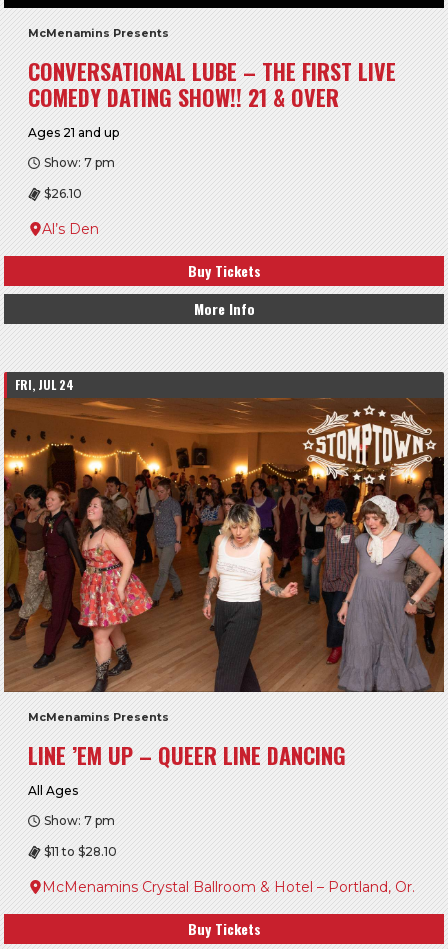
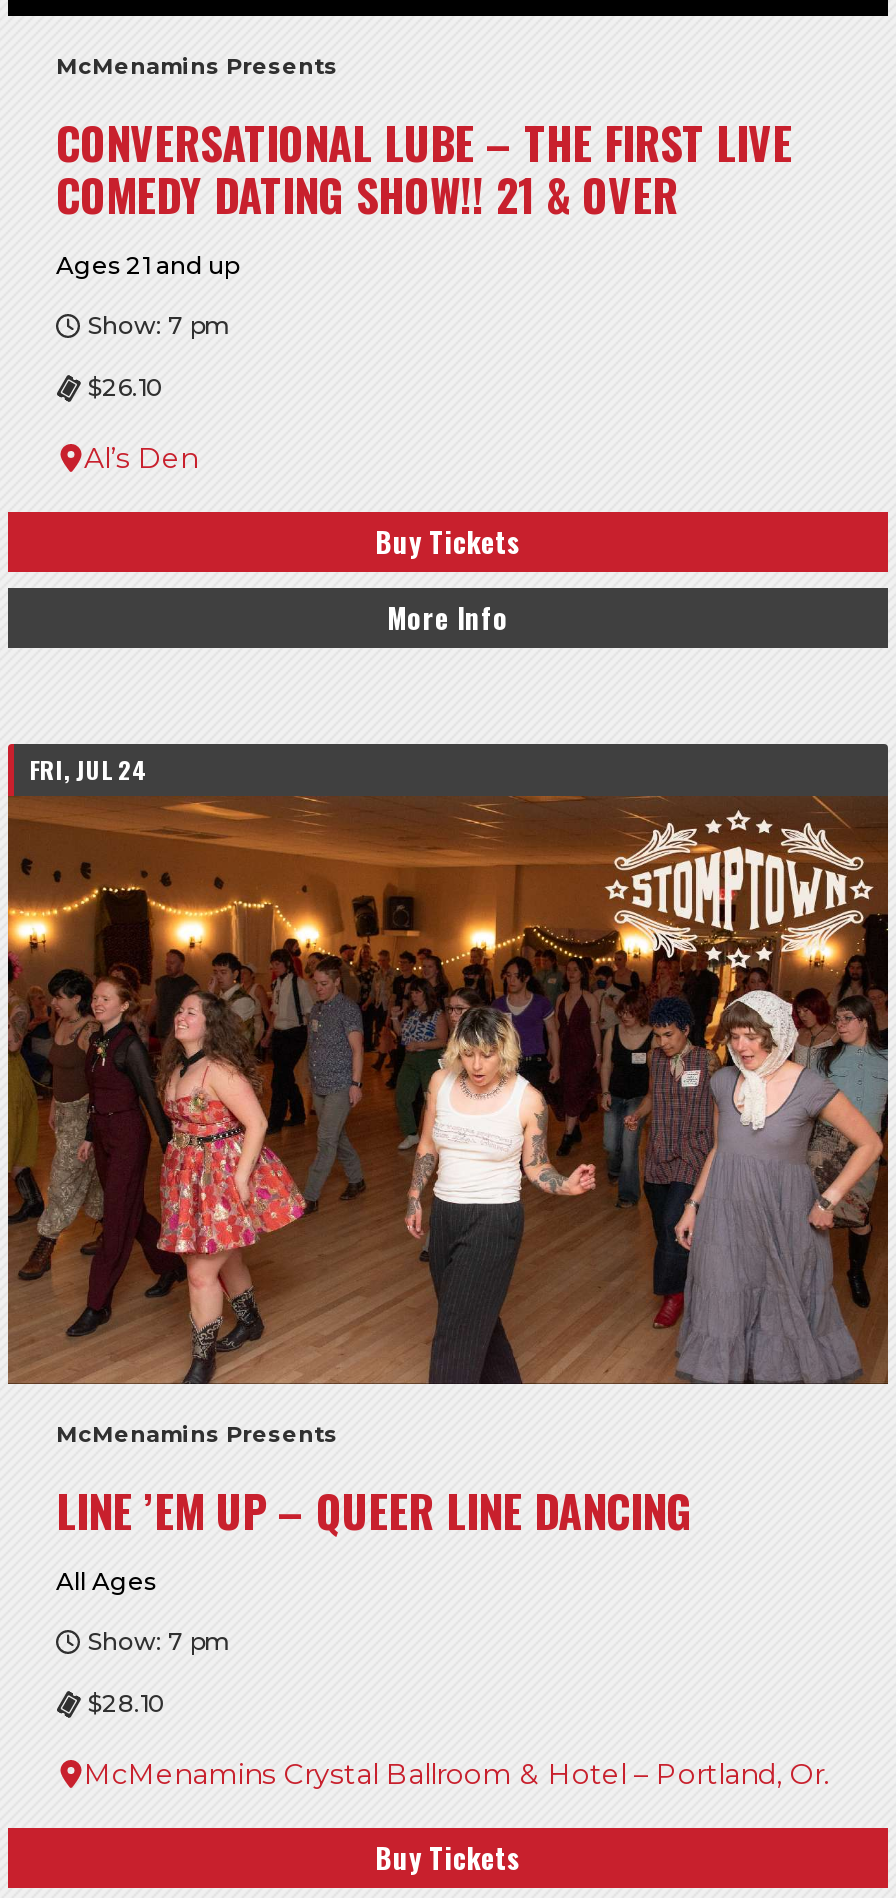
[44,844,117,859] $11 to $28.10 -> [88,1687,166,1717] $28.10

